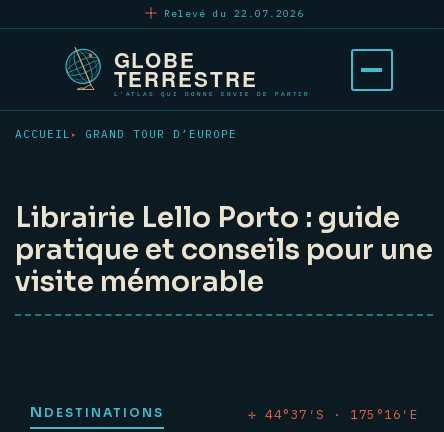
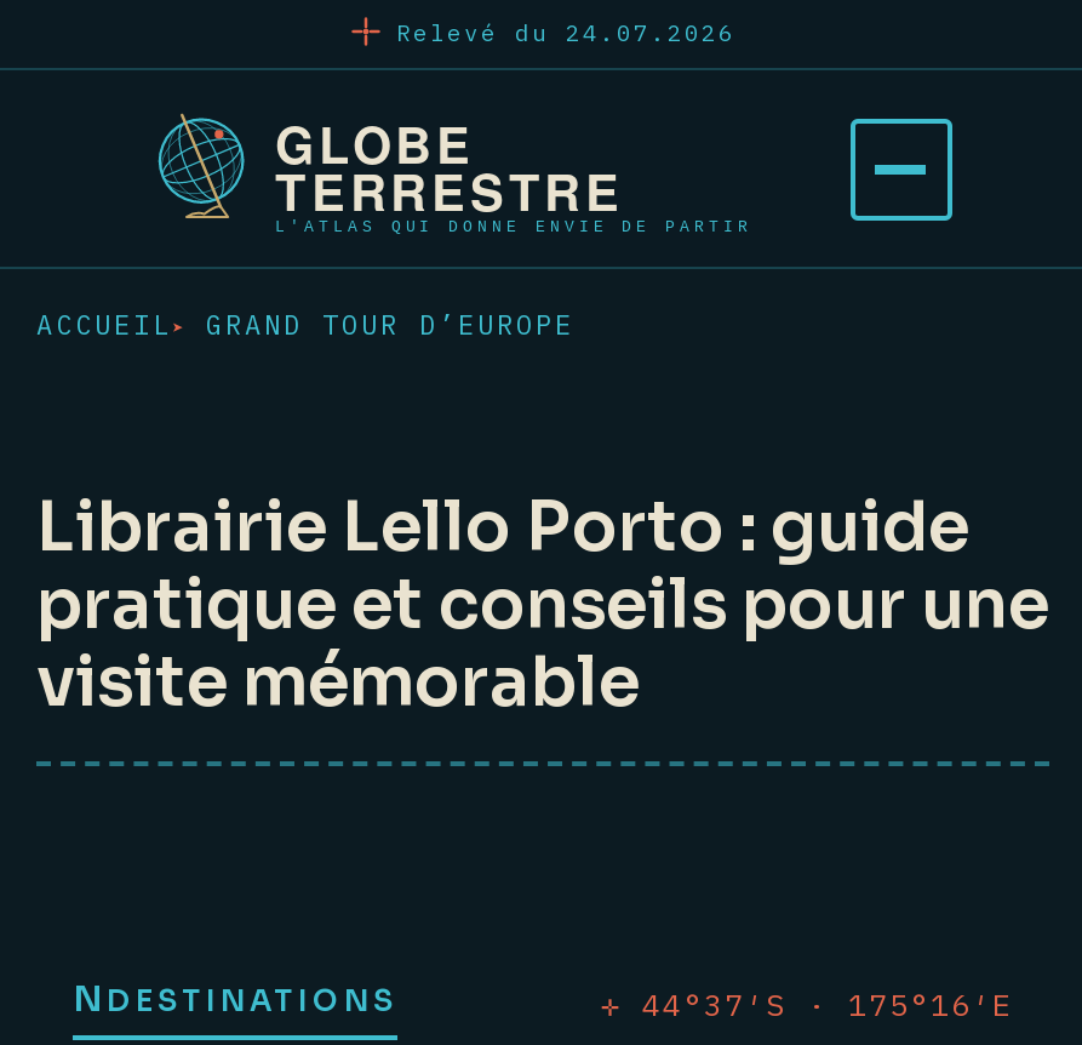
[156,7,303,20] Relevé du 22.07.2026 -> [379,17,735,48] Relevé du 24.07.2026

